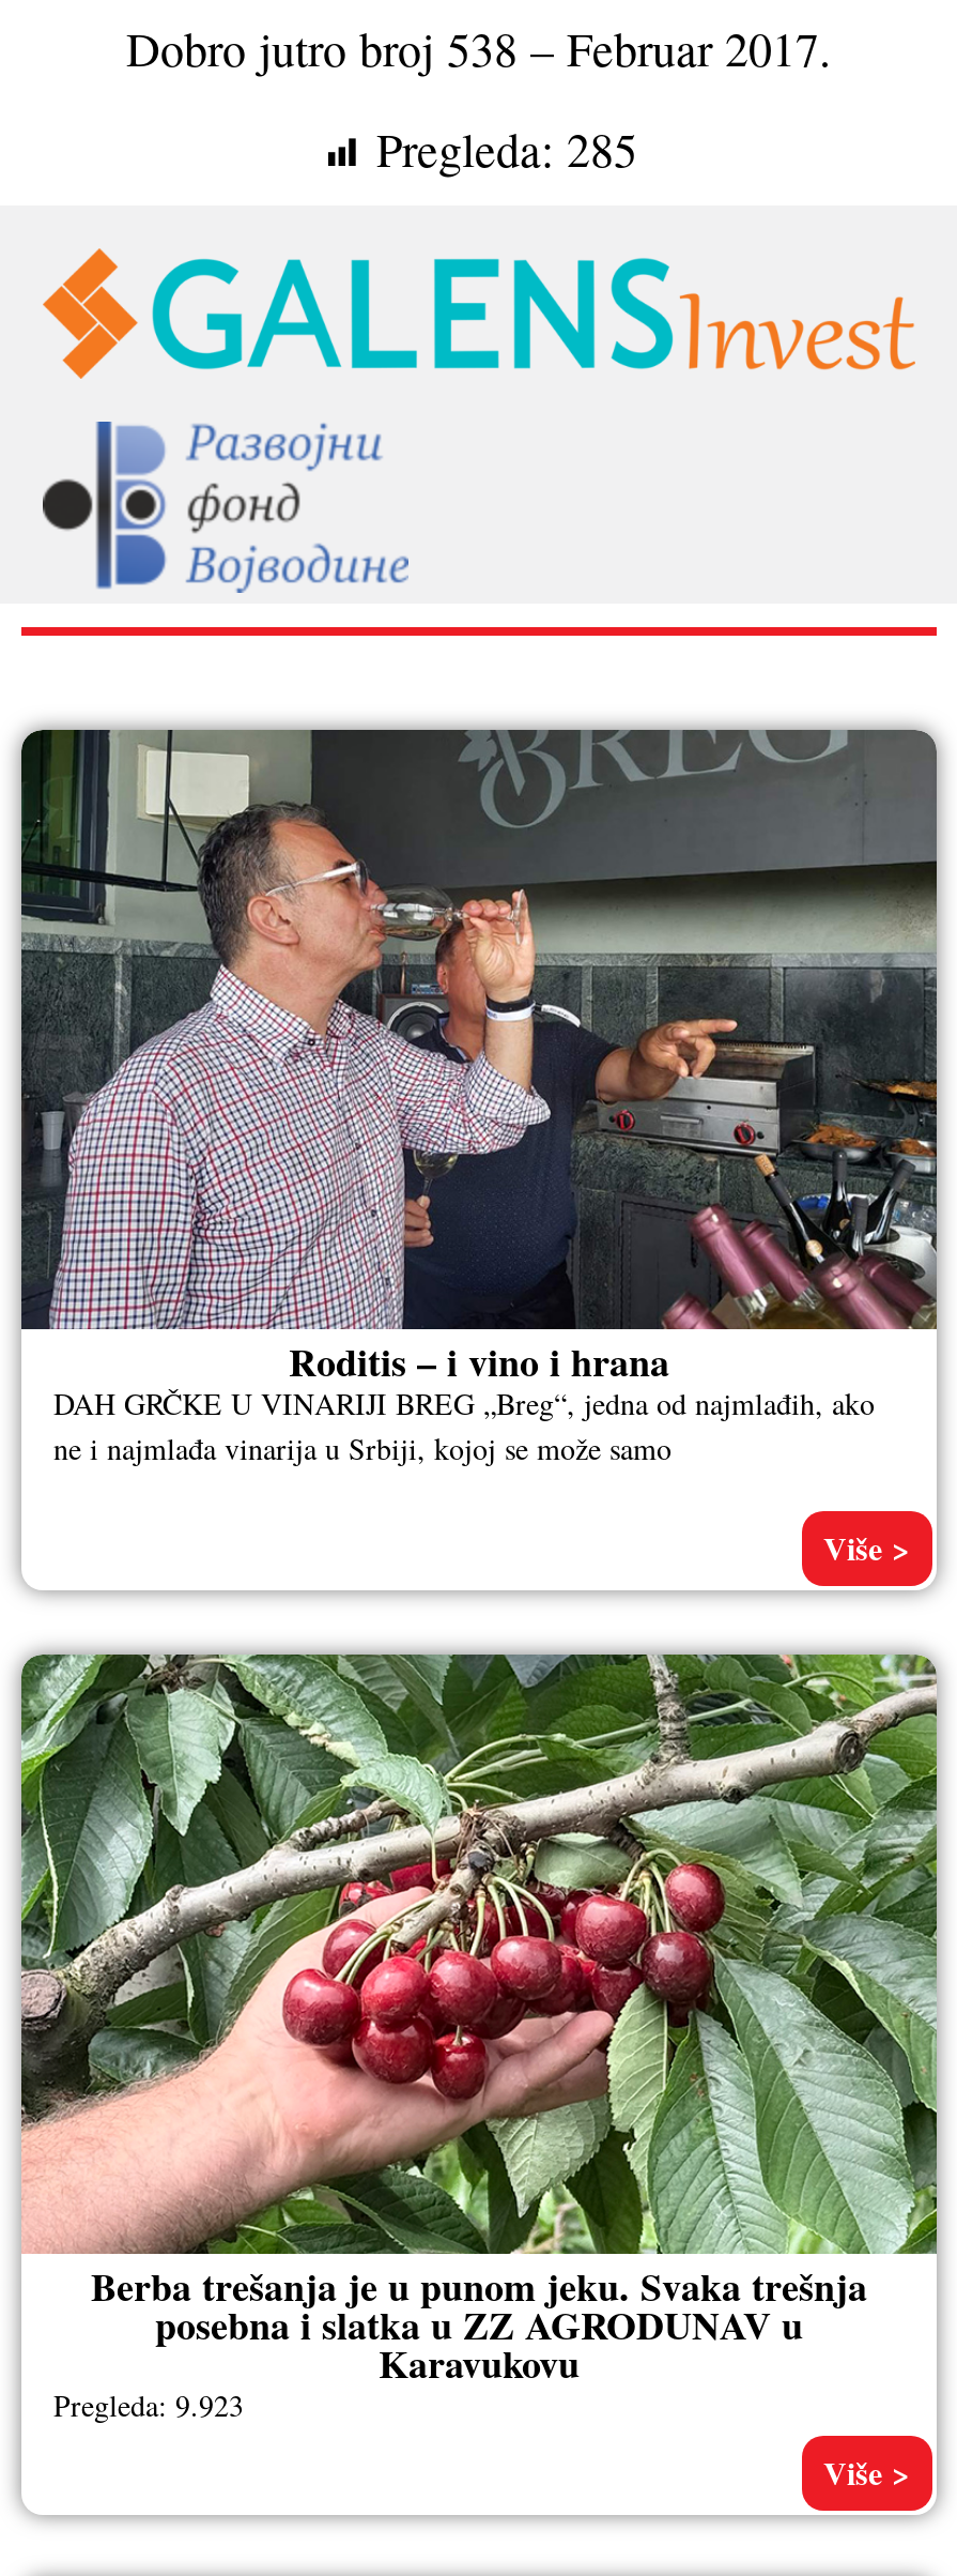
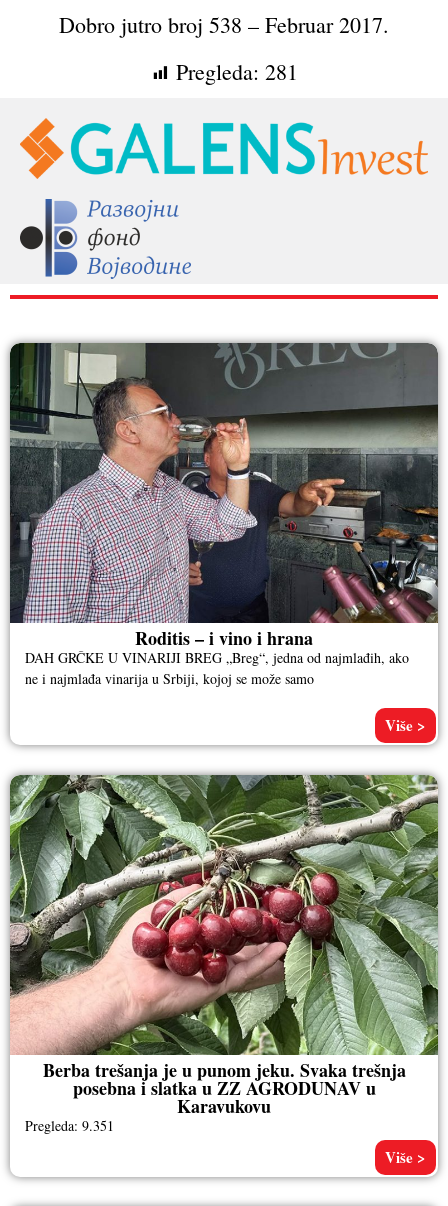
[376,118,637,180] Pregleda: 285 -> [176,57,298,86] Pregleda: 281
[53,2385,244,2426] Pregleda: 9.923 -> [25,1116,114,1135] Pregleda: 9.351

